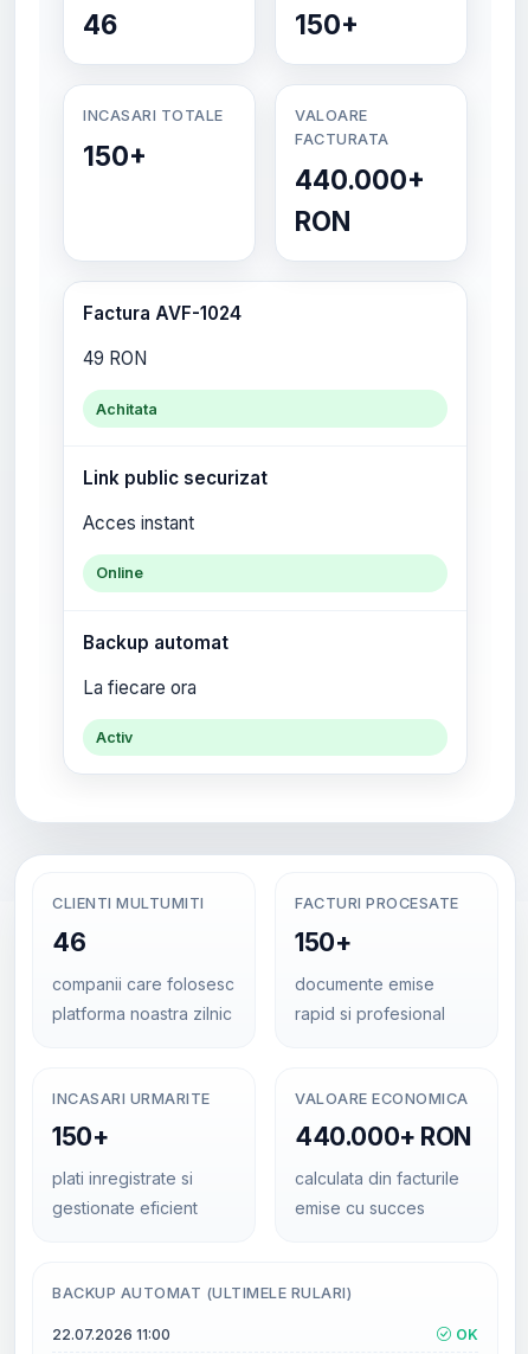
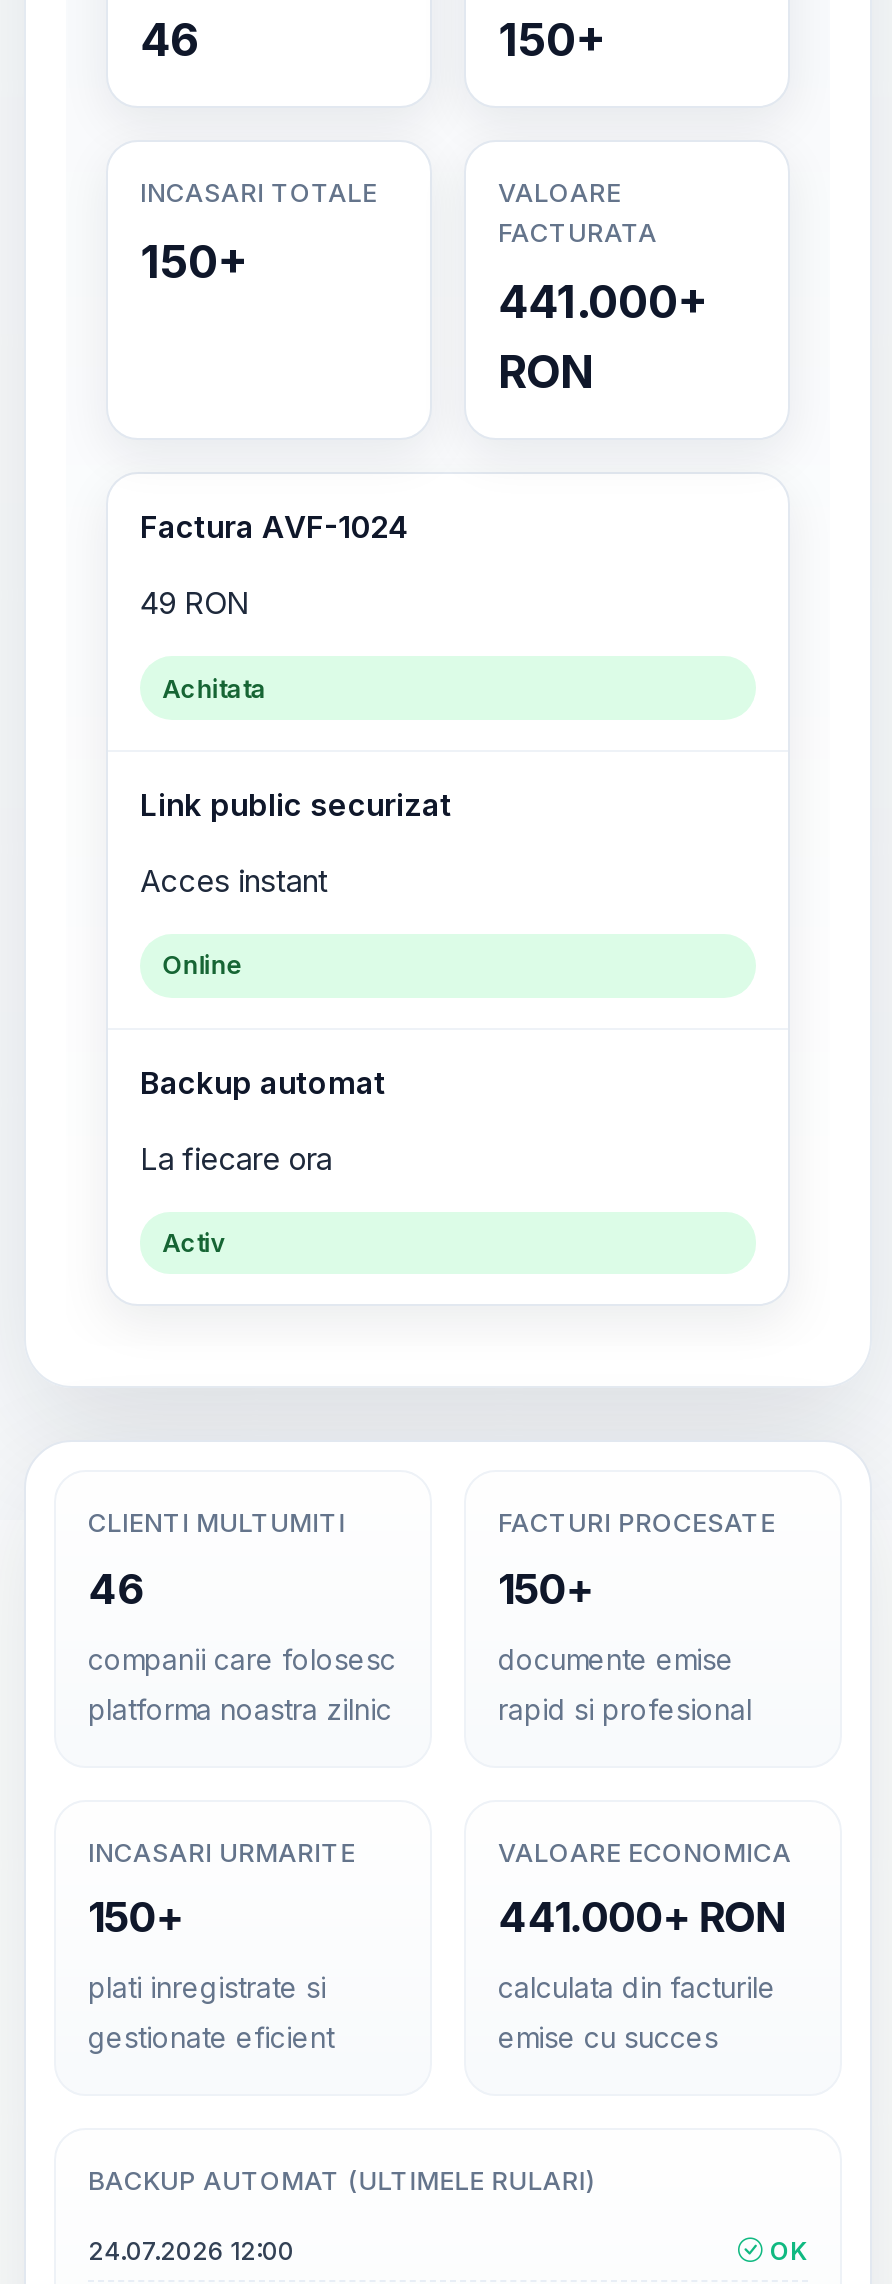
[295,164,425,196] 440.000+ -> [498,274,708,328] 441.000+
[295,1122,471,1152] 440.000+ RON -> [498,1892,784,1942] 441.000+ RON
[52,1325,170,1343] 22.07.2026 11:00 -> [88,2236,294,2266] 24.07.2026 12:00

